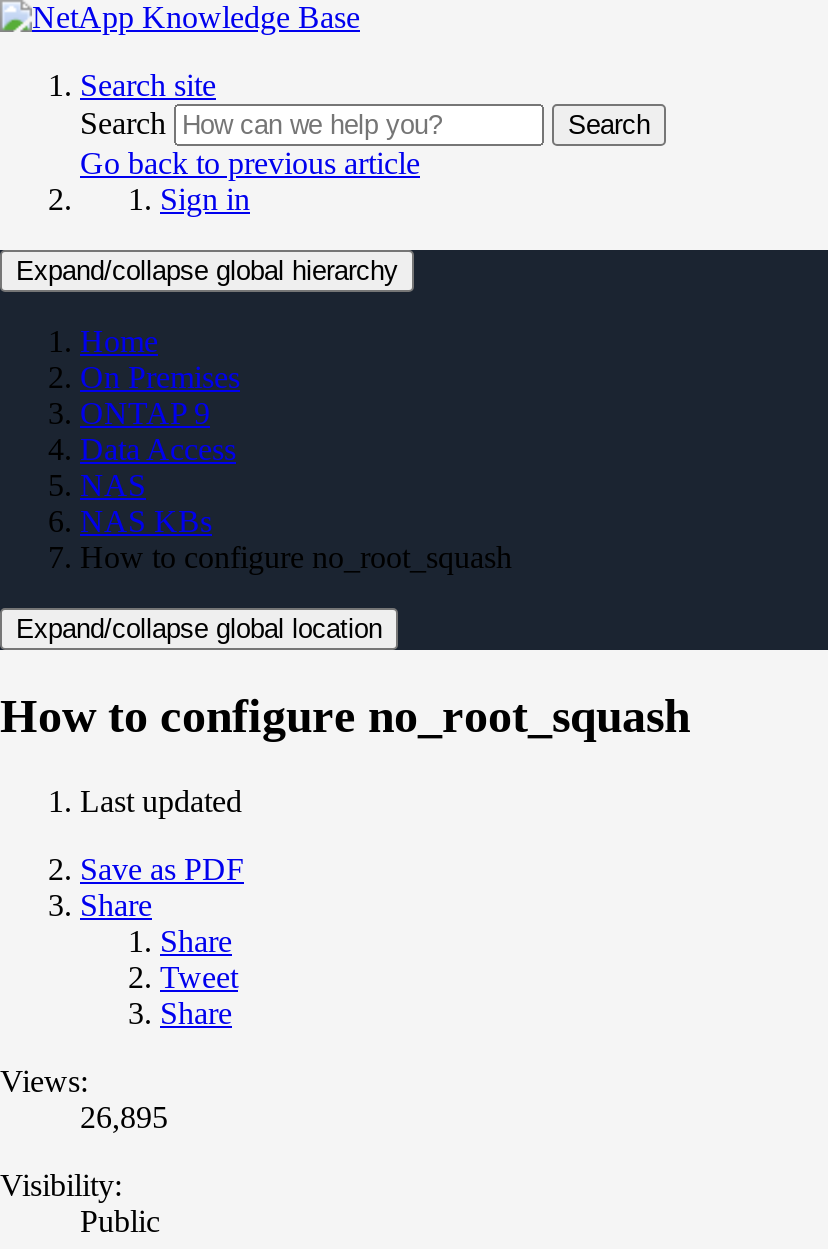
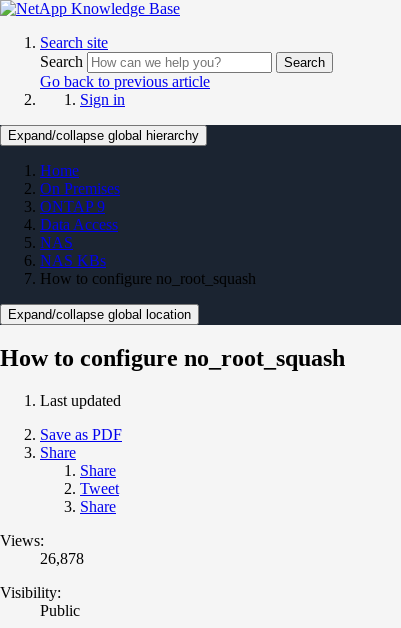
[80,1099,168,1133] 26,895 -> [40,550,84,567] 26,878

